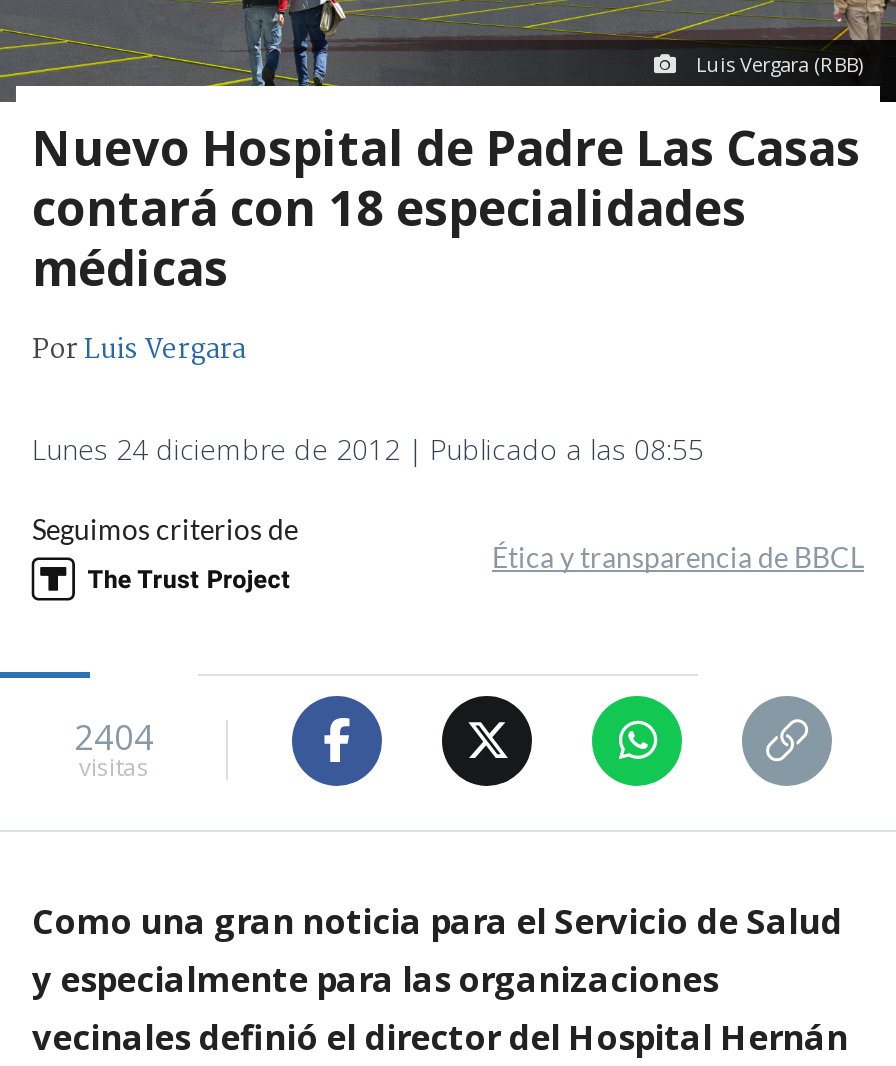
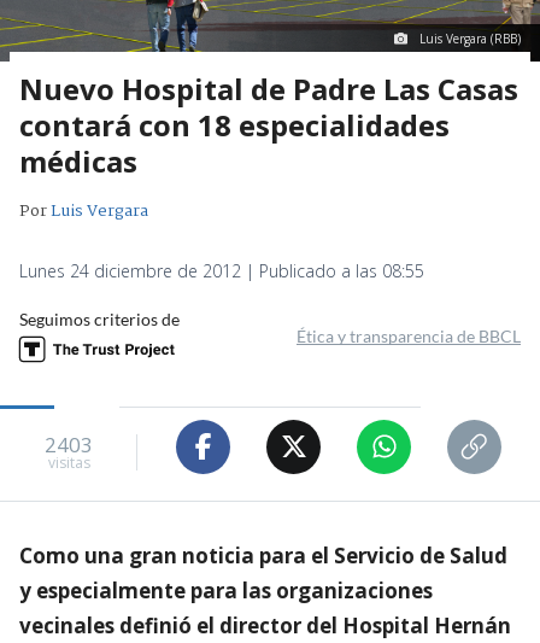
[74,715,154,761] 2404 -> [45,431,93,459] 2403

